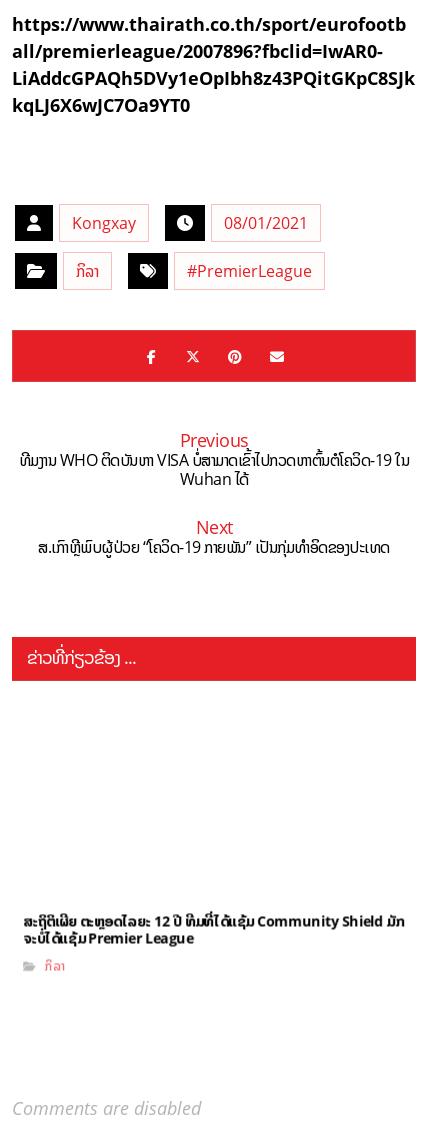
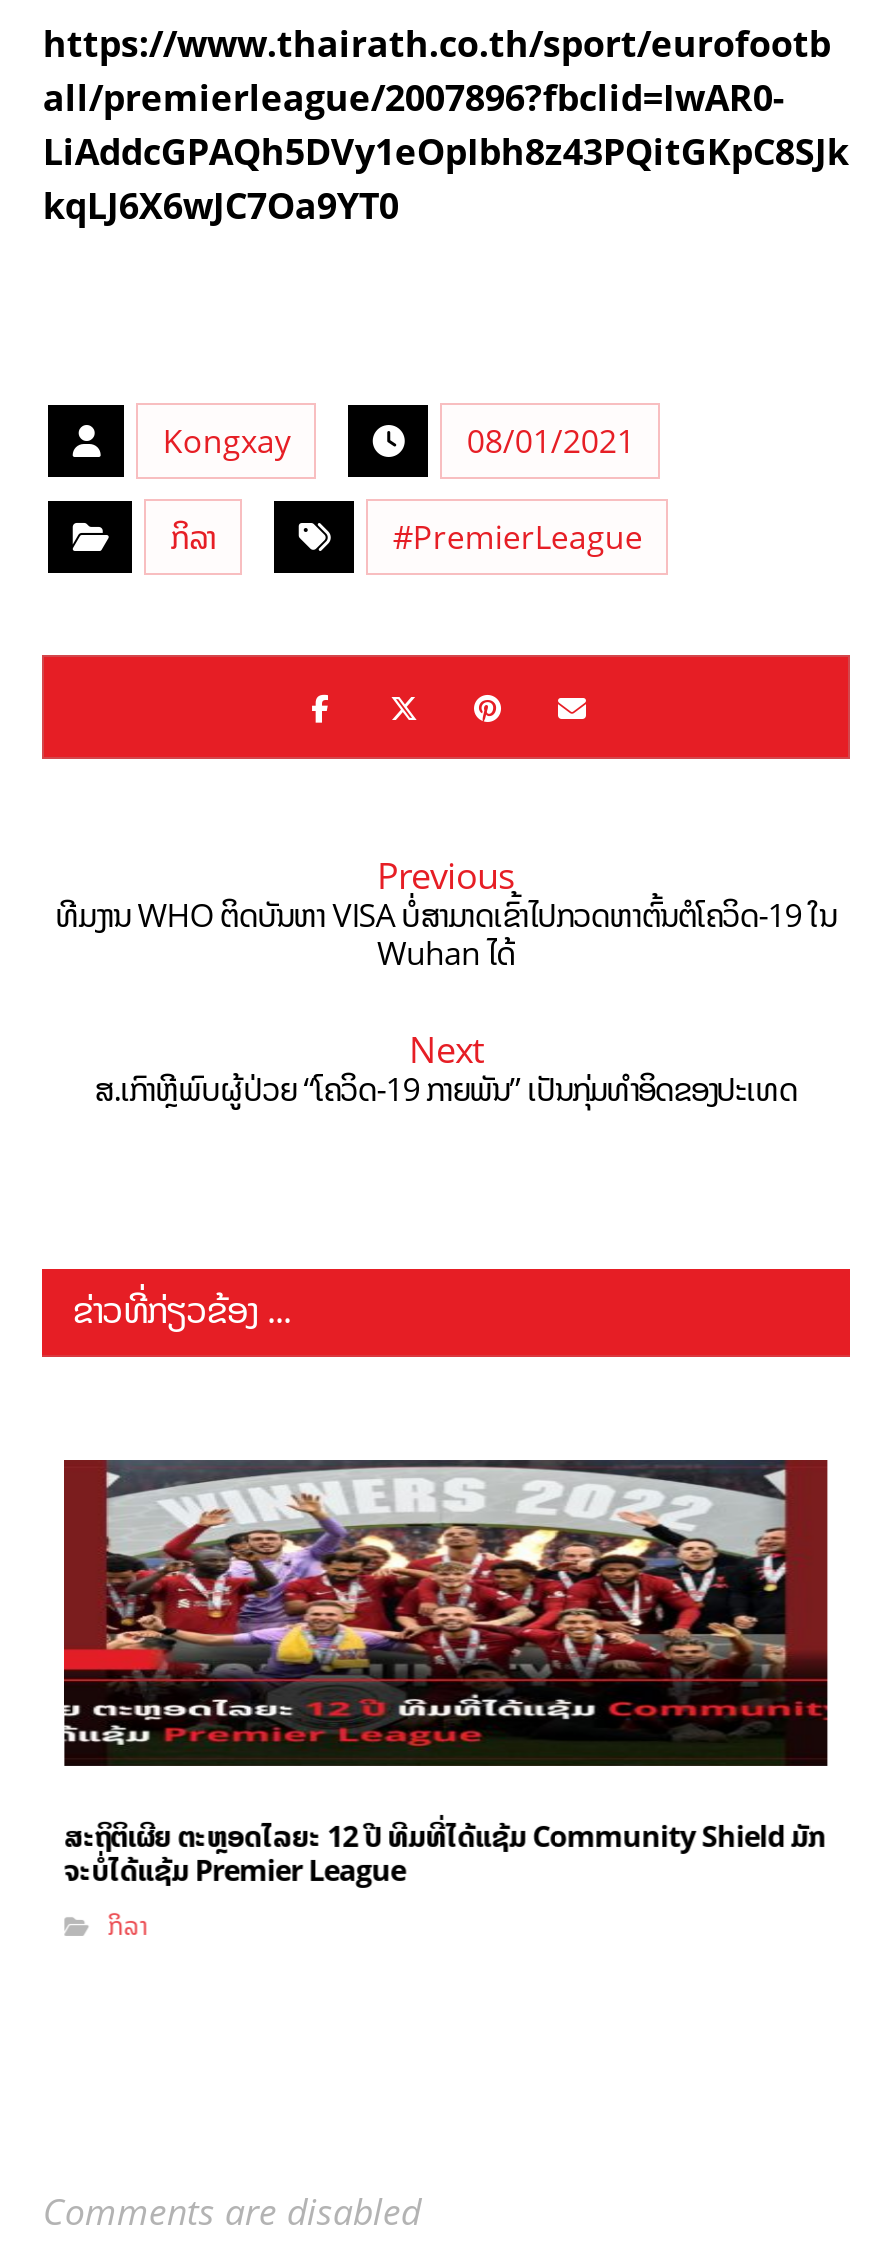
none -> [62,1458,830,1768] [image]

